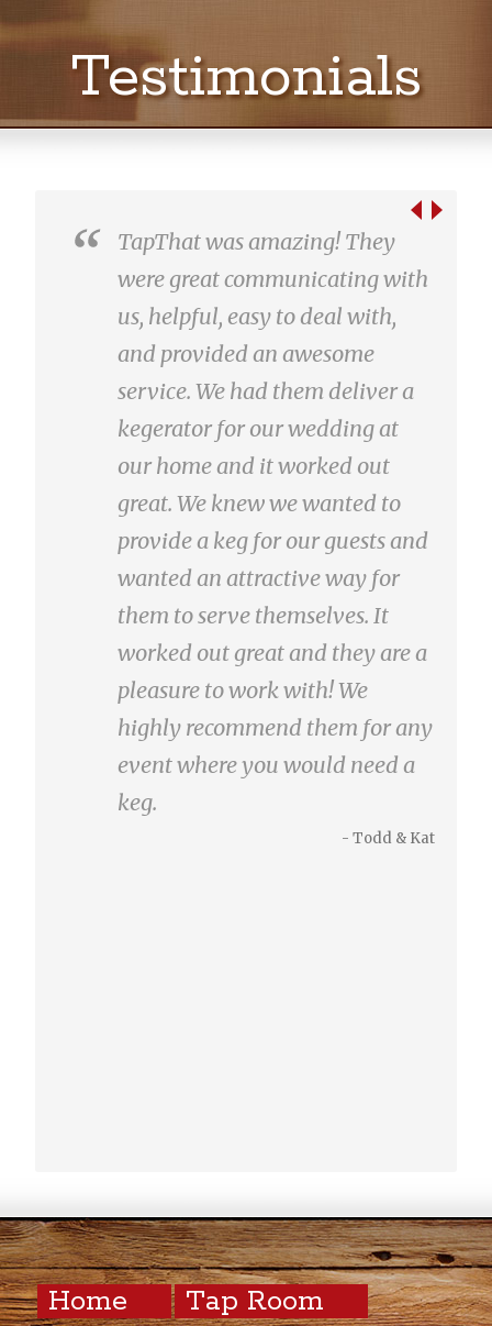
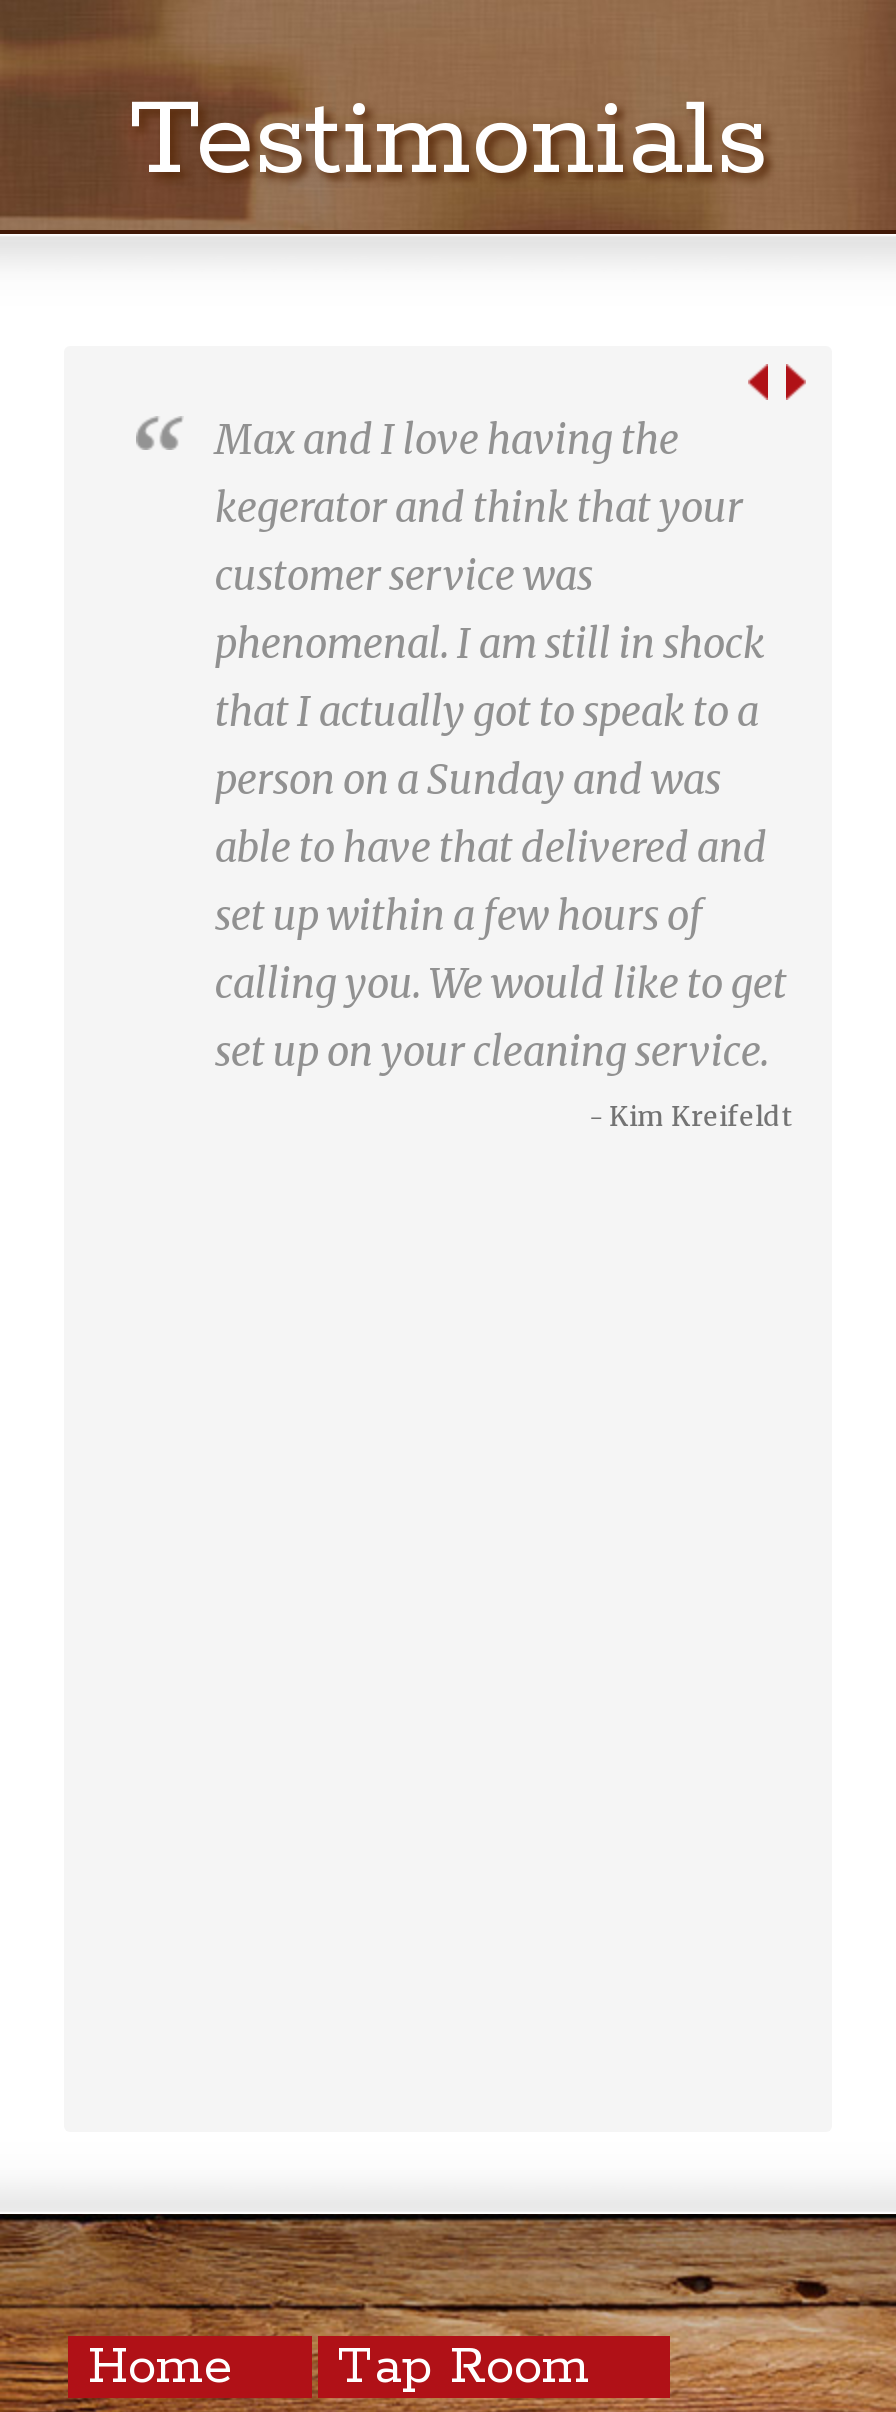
[118,228,433,816] TapThat was amazing! They | were great communicating with | us, helpful, easy to deal with, | and provided an awesome | service. We had them deliver a | kegerator for our wedding at | our home and it worked out | great. We knew we wanted to | provide a keg for our guests and | wanted an attractive way for | them to serve themselves. It | worked out great and they are a | pleasure to work with! We | highly recommend them for any | event where you would need a | keg. -> [215,414,787,1076] Max and I love having the | kegerator and think that your | customer service was | phenomenal. I am still in shock | that I actually got to speak to a | person on a Sunday and was | able to have that delivered and | set up within a few hours of | calling you. We would like to get | set up on your cleaning service.
[341,829,434,848] - Todd & Kat -> [589,1100,791,1134] - Kim Kreifeldt

